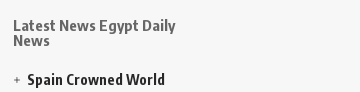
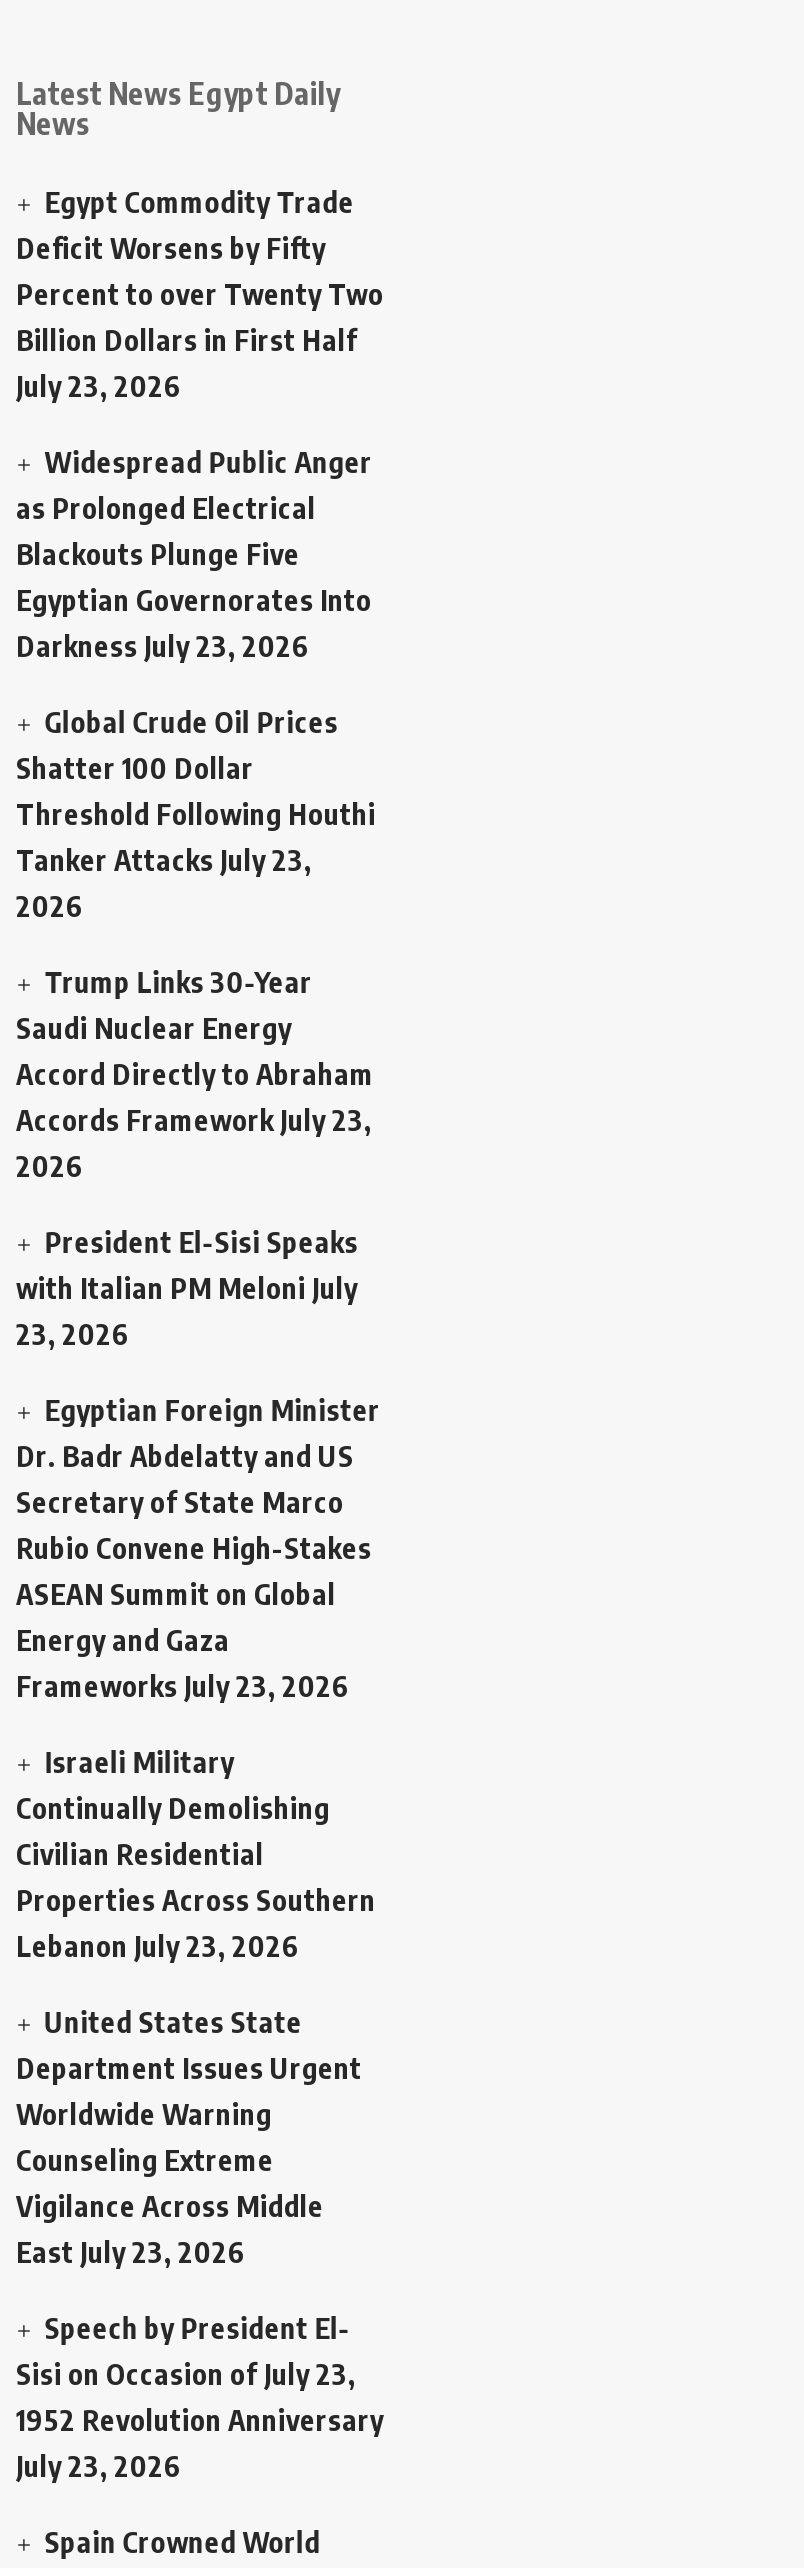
none -> [16,185,384,2483] Egypt Commodity Trade | Deficit Worsens by Fifty | Percent to over Twenty Two | Billion Dollars in First Half | July 23, 2026 | Widespread Public Anger | as Prolonged Electrical | Blackouts Plunge Five | Egyptian Governorates Into | Darkness July 23, 2026 | Global Crude Oil Prices | Shatter 100 Dollar | Threshold Following Houthi | Tanker Attacks July 23, | 2026 | Trump Links 30-Year | Saudi Nuclear Energy | Accord Directly to Abraham | Accords Framework July 23, | 2026 | President El-Sisi Speaks | with Italian PM Meloni July | 23, 2026 | Egyptian Foreign Minister | Dr. Badr Abdelatty and US | Secretary of State Marco | Rubio Convene High-Stakes | ASEAN Summit on Global | Energy and Gaza | Frameworks July 23, 2026 | Israeli Military | Continually Demolishing | Civilian Residential | Properties Across Southern | Lebanon July 23, 2026 | United States State | Department Issues Urgent | Worldwide Warning | Counseling Extreme | Vigilance Across Middle | East July 23, 2026 | Speech by President El- | Sisi on Occasion of July 23, | 1952 Revolution Anniversary | July 23, 2026

